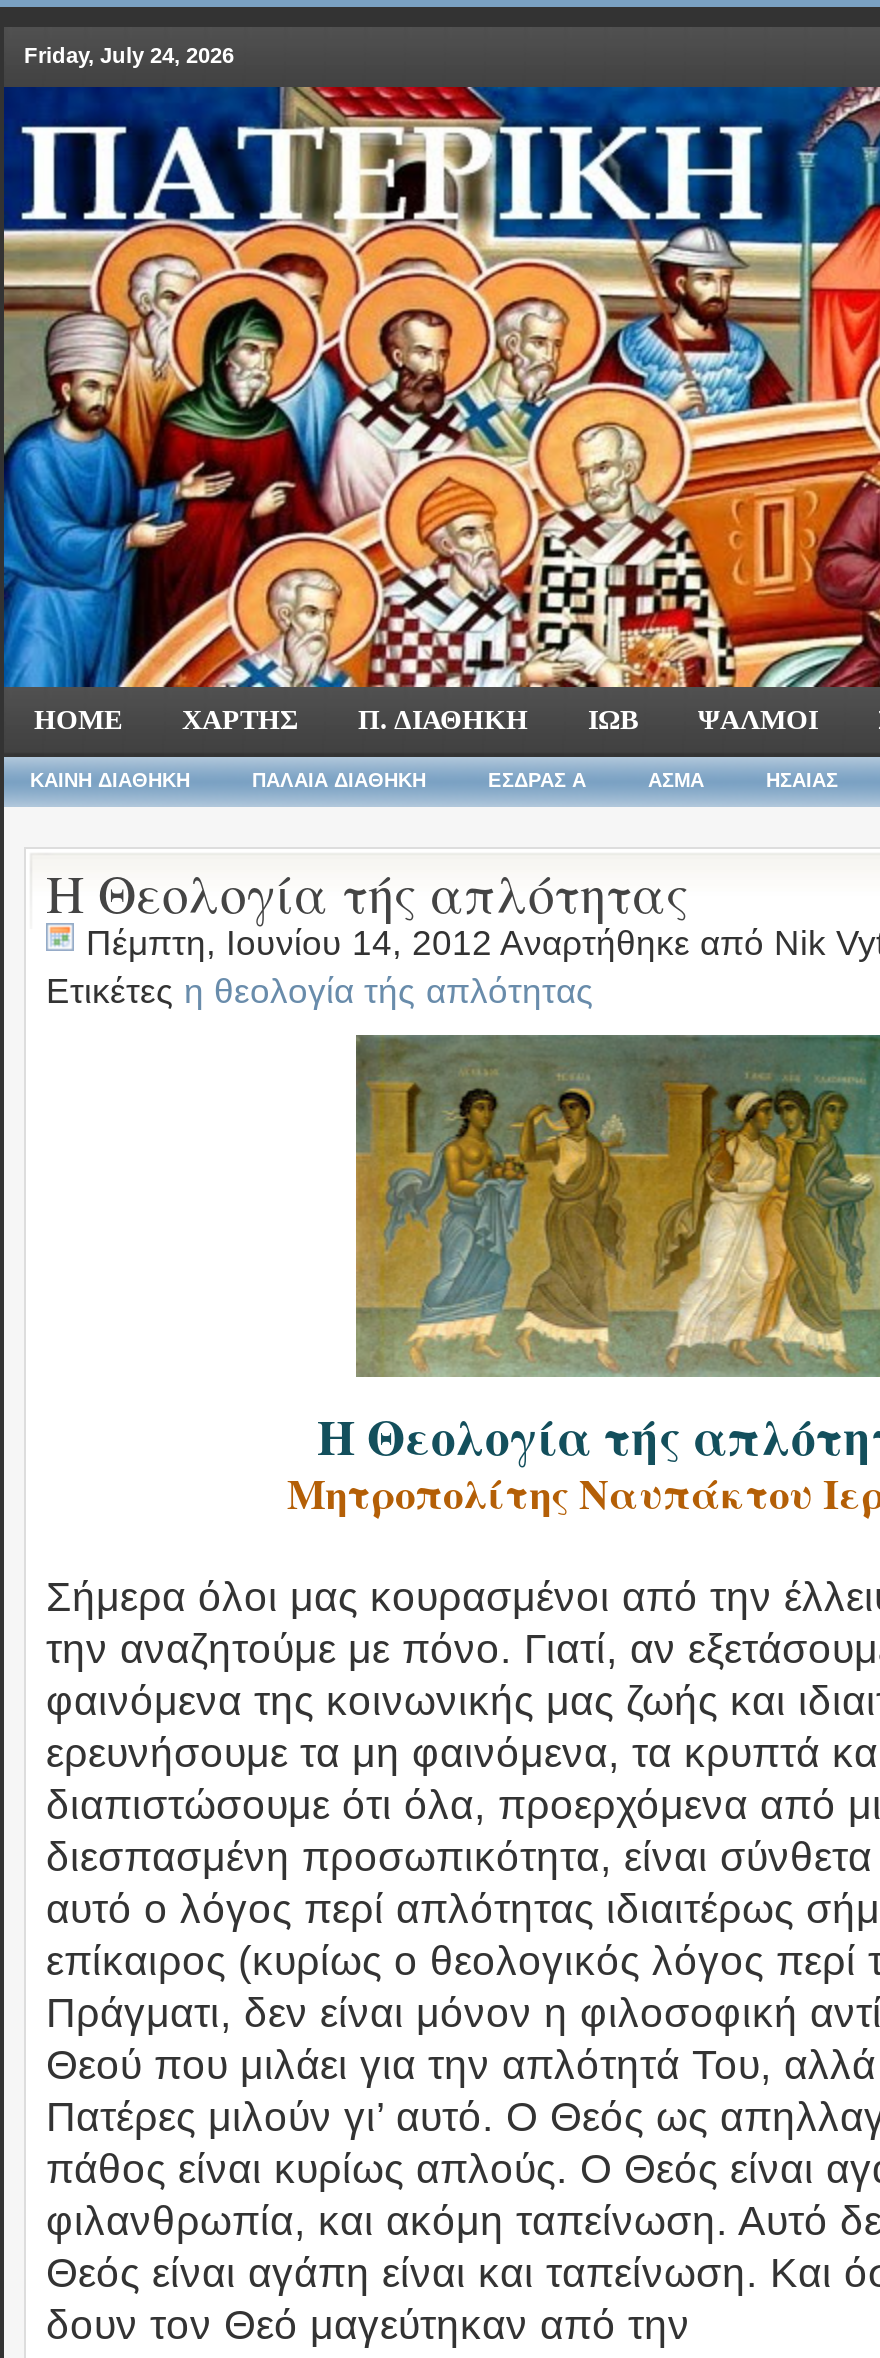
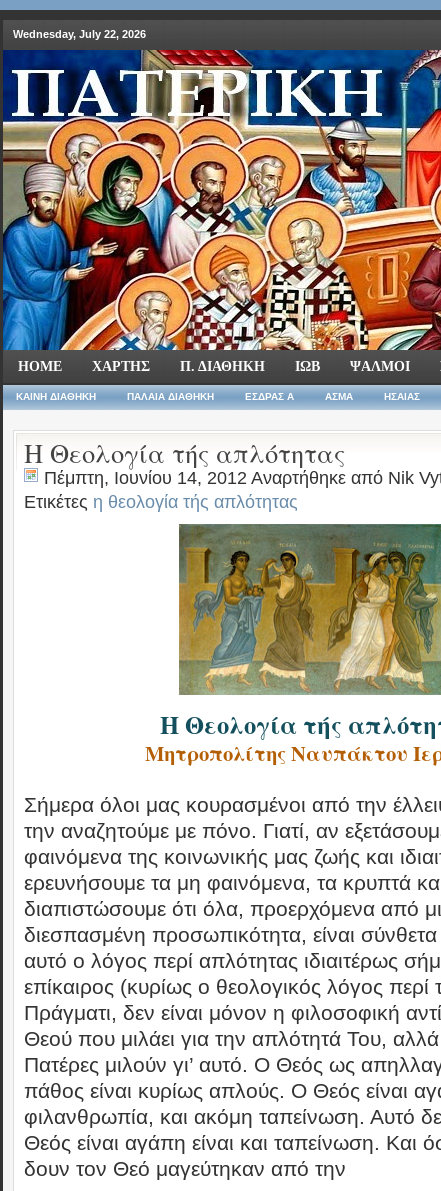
[24,43,234,67] Friday, July 24, 2026 -> [13,28,146,40] Wednesday, July 22, 2026

